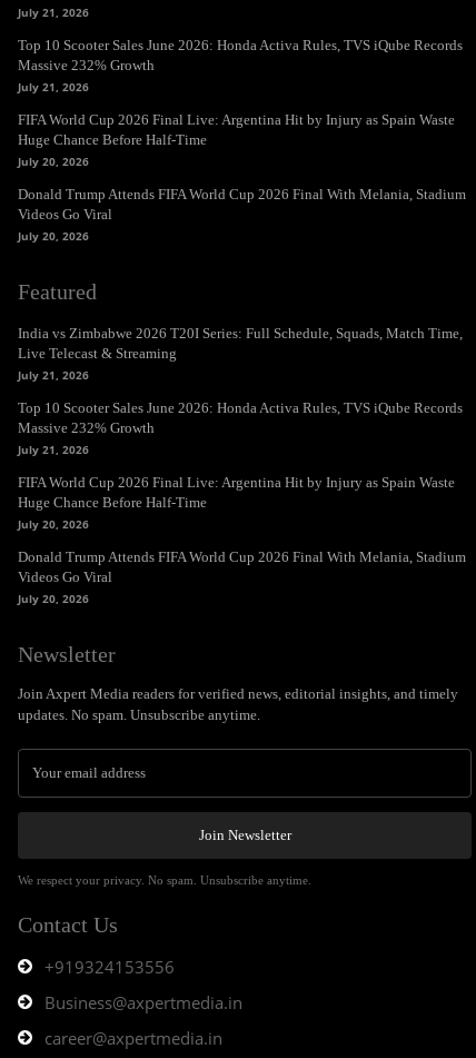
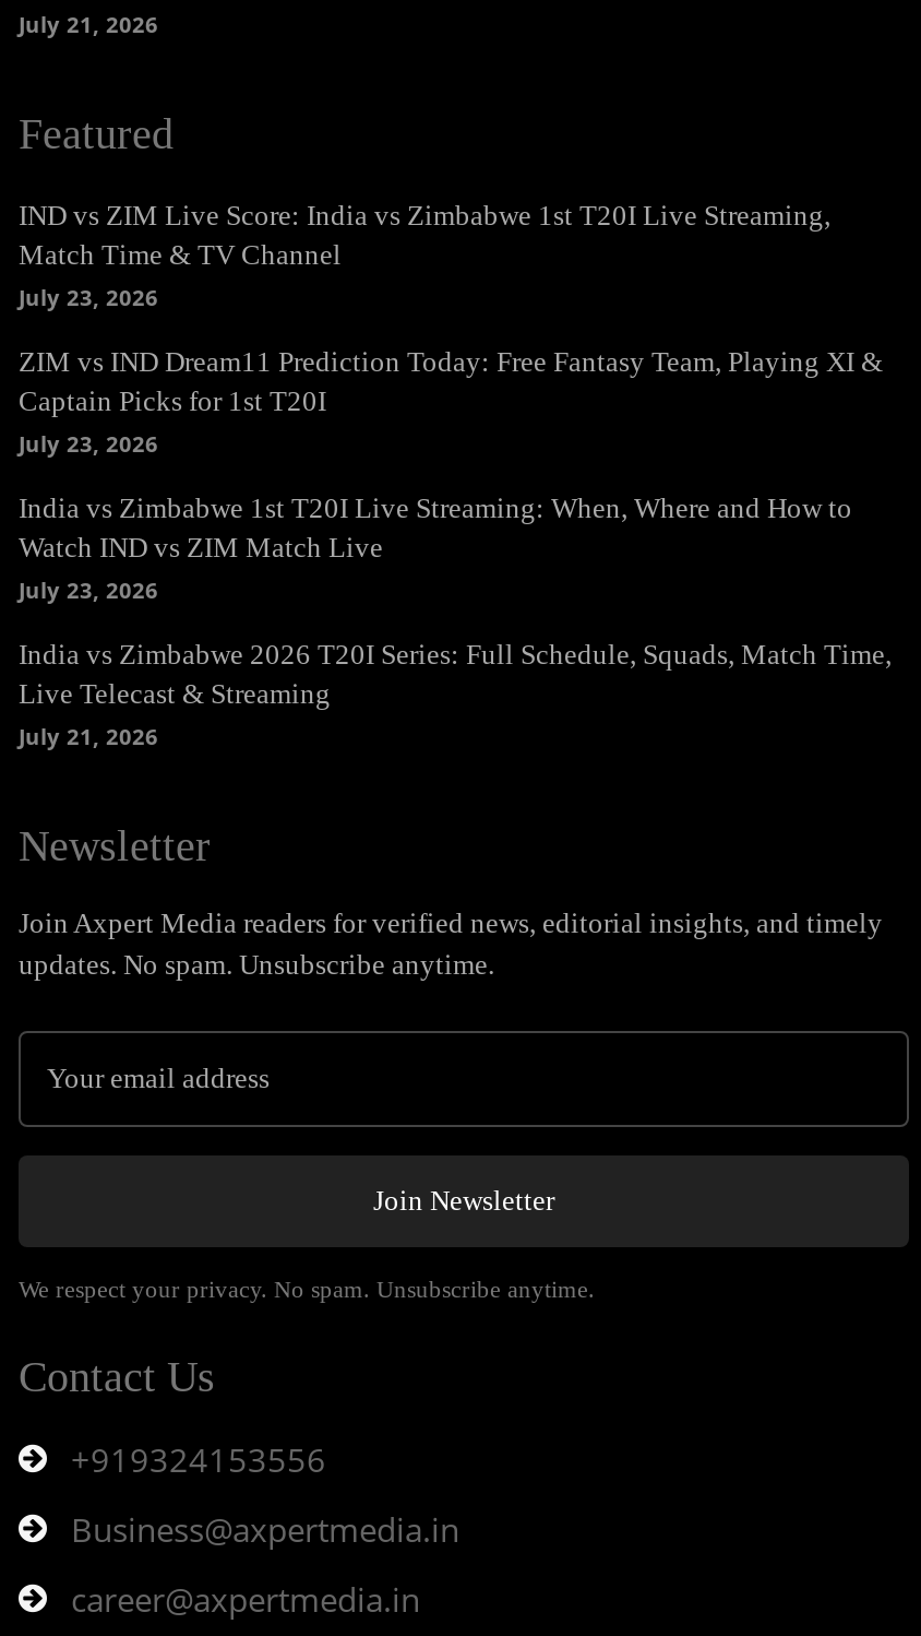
[18,36,466,243] Top 10 Scooter Sales June 2026: Honda Activa Rules, TVS iQube Records | Massive 232% Growth | July 21, 2026 | FIFA World Cup 2026 Final Live: Argentina Hit by Injury as Spain Waste | Huge Chance Before Half-Time | July 20, 2026 | Donald Trump Attends FIFA World Cup 2026 Final With Melania, Stadium | Videos Go Viral | July 20, 2026 -> none
none -> [19,198,883,604] IND vs ZIM Live Score: India vs Zimbabwe 1st T20I Live Streaming, | Match Time & TV Channel | July 23, 2026 | ZIM vs IND Dream11 Prediction Today: Free Fantasy Team, Playing XI & | Captain Picks for 1st T20I | July 23, 2026 | India vs Zimbabwe 1st T20I Live Streaming: When, Where and How to | Watch IND vs ZIM Match Live | July 23, 2026
[18,399,466,606] Top 10 Scooter Sales June 2026: Honda Activa Rules, TVS iQube Records | Massive 232% Growth | July 21, 2026 | FIFA World Cup 2026 Final Live: Argentina Hit by Injury as Spain Waste | Huge Chance Before Half-Time | July 20, 2026 | Donald Trump Attends FIFA World Cup 2026 Final With Melania, Stadium | Videos Go Viral | July 20, 2026 -> none

